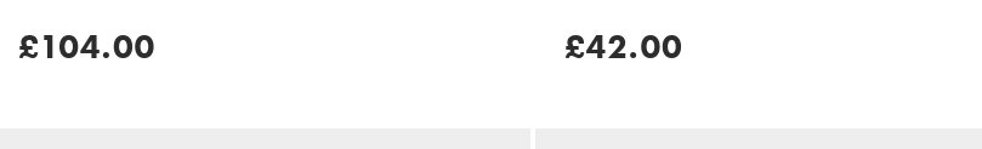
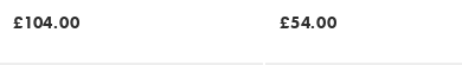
[564,23,683,67] £42.00 -> [280,11,337,32] £54.00

